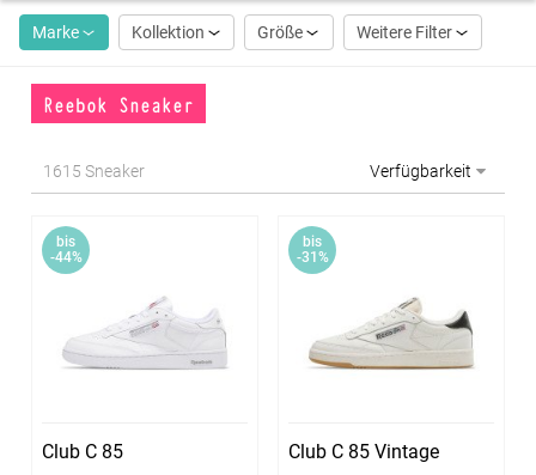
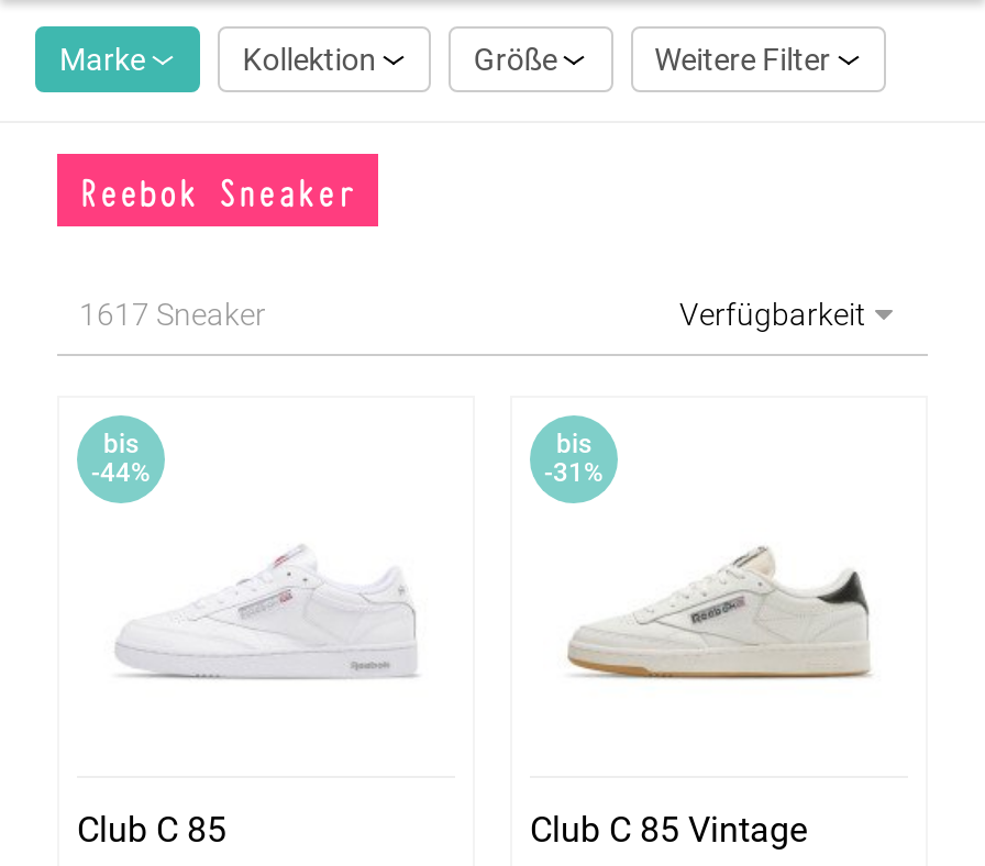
[43,162,145,181] 1615 Sneaker -> [79,298,266,333] 1617 Sneaker

